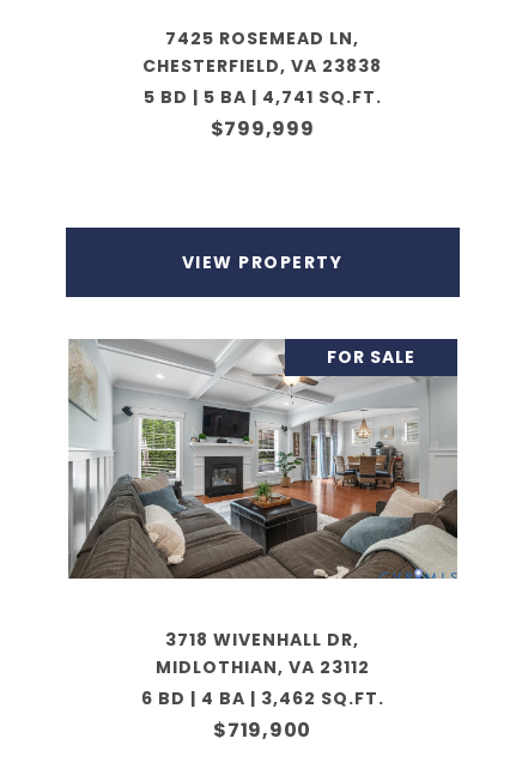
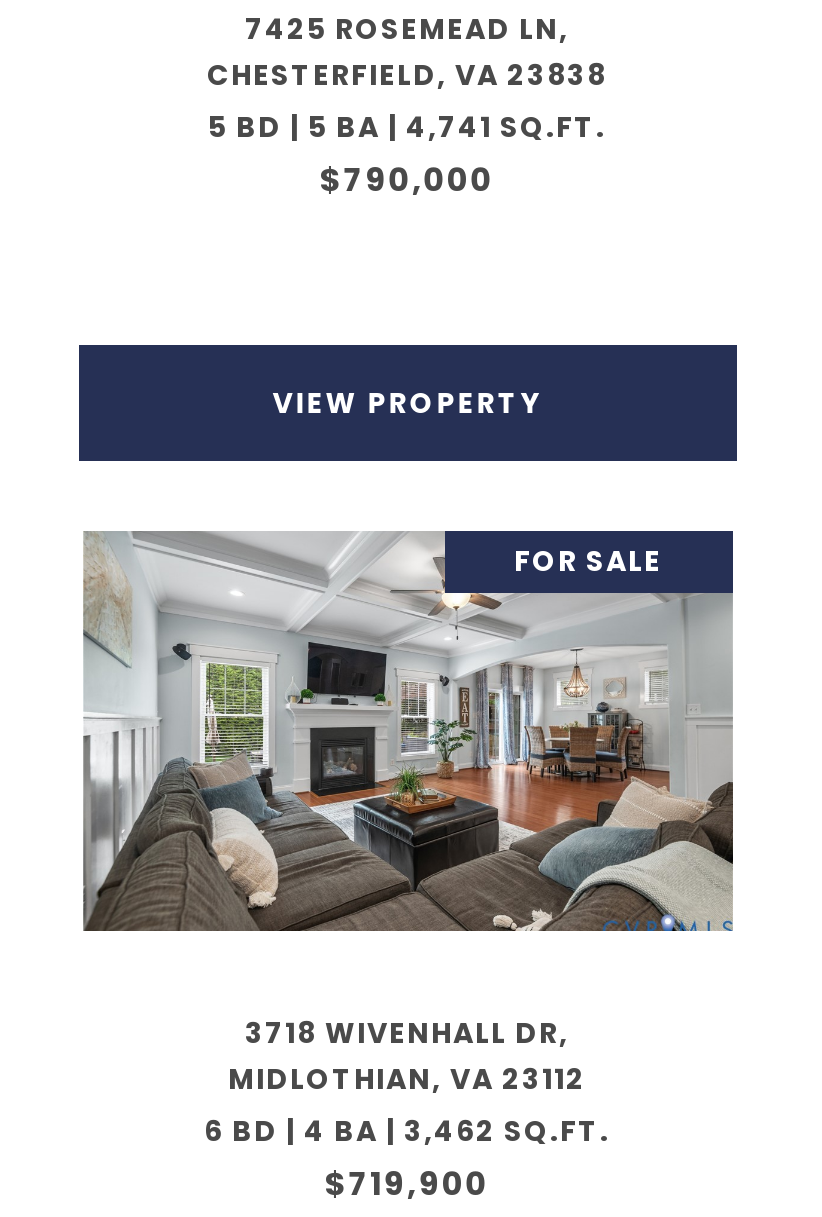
[210,115,314,143] $799,999 -> [320,157,494,203] $790,000

